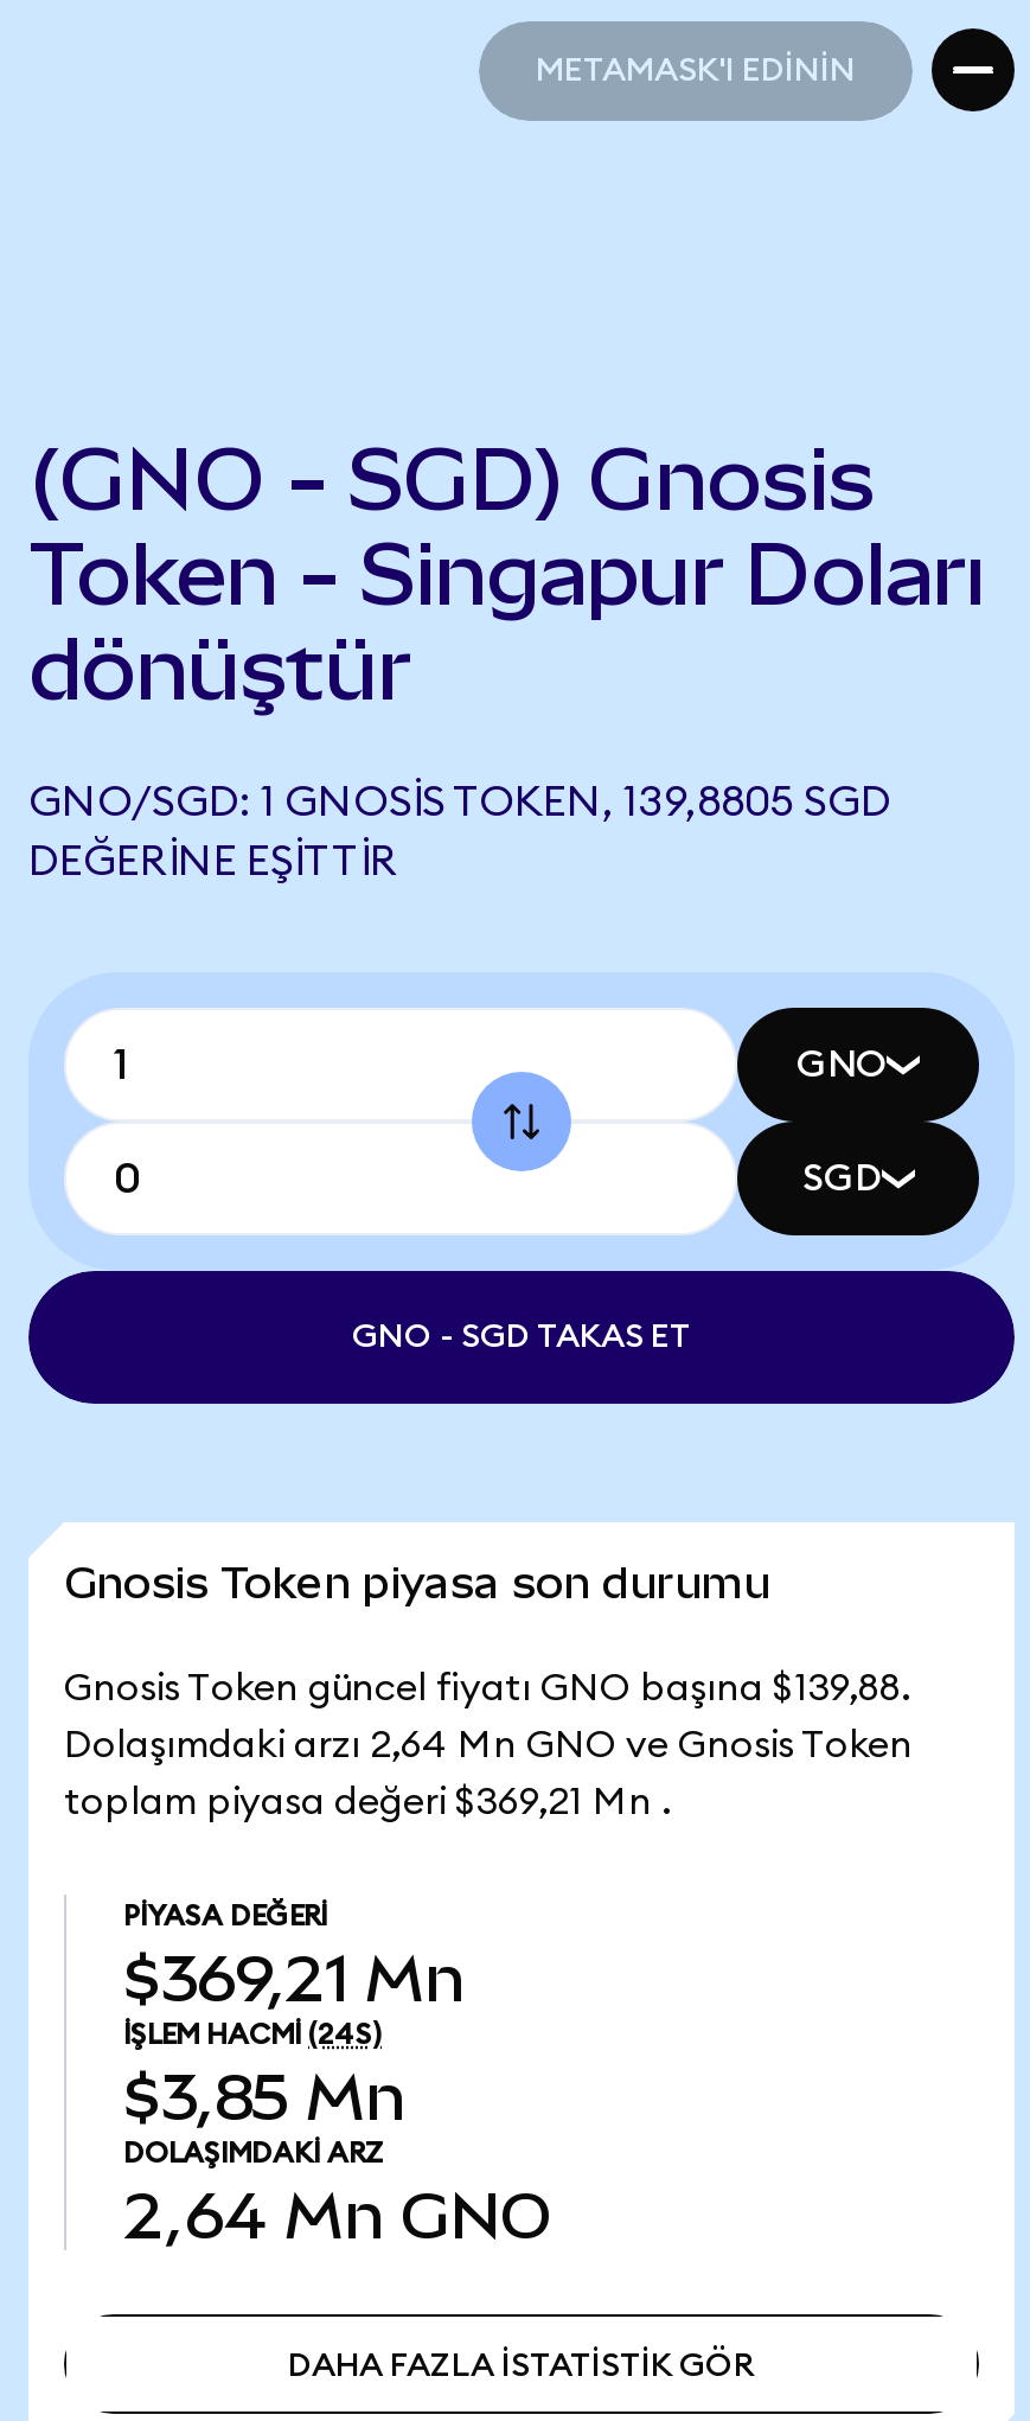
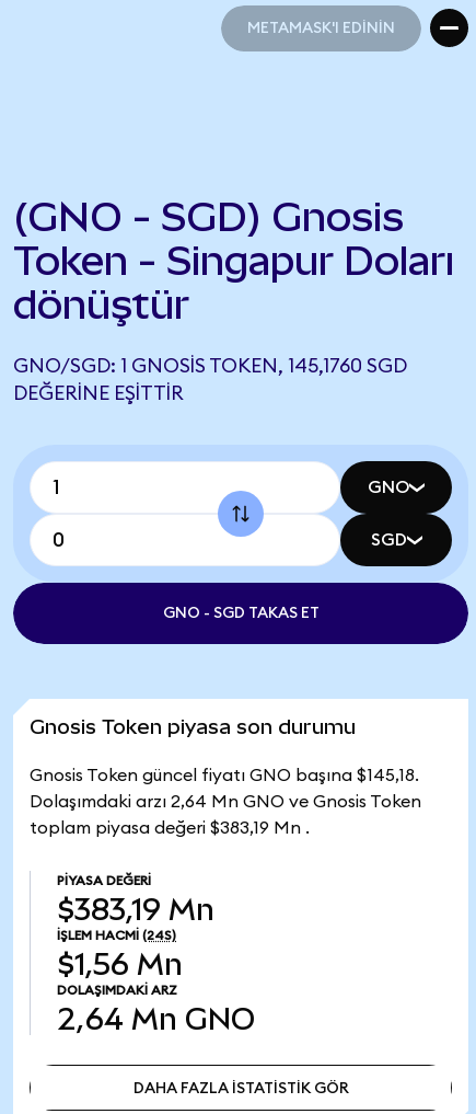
[28,780,891,823] GNO/SGD: 1 GNOSIS TOKEN, 139,8805 SGD -> [13,356,407,376] GNO/SGD: 1 GNOSIS TOKEN, 145,1760 SGD
[64,1669,910,1707] Gnosis Token güncel fiyatı GNO başına $139,88. -> [30,767,419,784] Gnosis Token güncel fiyatı GNO başına $145,18.
[64,1783,671,1821] toplam piyasa değeri $369,21 Mn . -> [30,819,310,837] toplam piyasa değeri $383,19 Mn .
[123,1942,465,2016] $369,21 Mn -> [57,893,214,927] $383,19 Mn
[123,2061,405,2134] $3,85 Mn -> [57,948,183,981] $1,56 Mn

